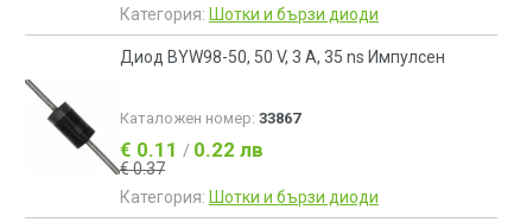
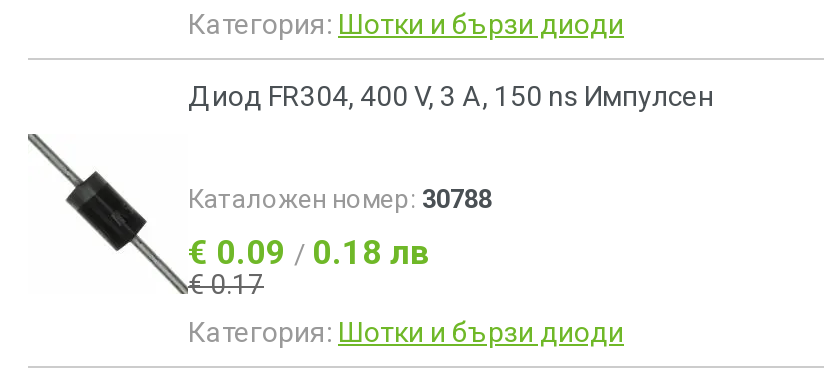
[120,47,445,66] Диод BYW98-50, 50 V, 3 A, 35 ns Импулсен -> [188,80,714,112] Диод FR304, 400 V, 3 A, 150 ns Импулсен
[120,109,300,127] Каталожен номер: 33867 -> [188,184,492,214] Каталожен номер: 30788
[120,138,264,161] € 0.11 / 0.22 лв -> [188,232,430,272] € 0.09 / 0.18 лв
[120,159,165,178] € 0.37 -> [188,268,264,300] € 0.17

